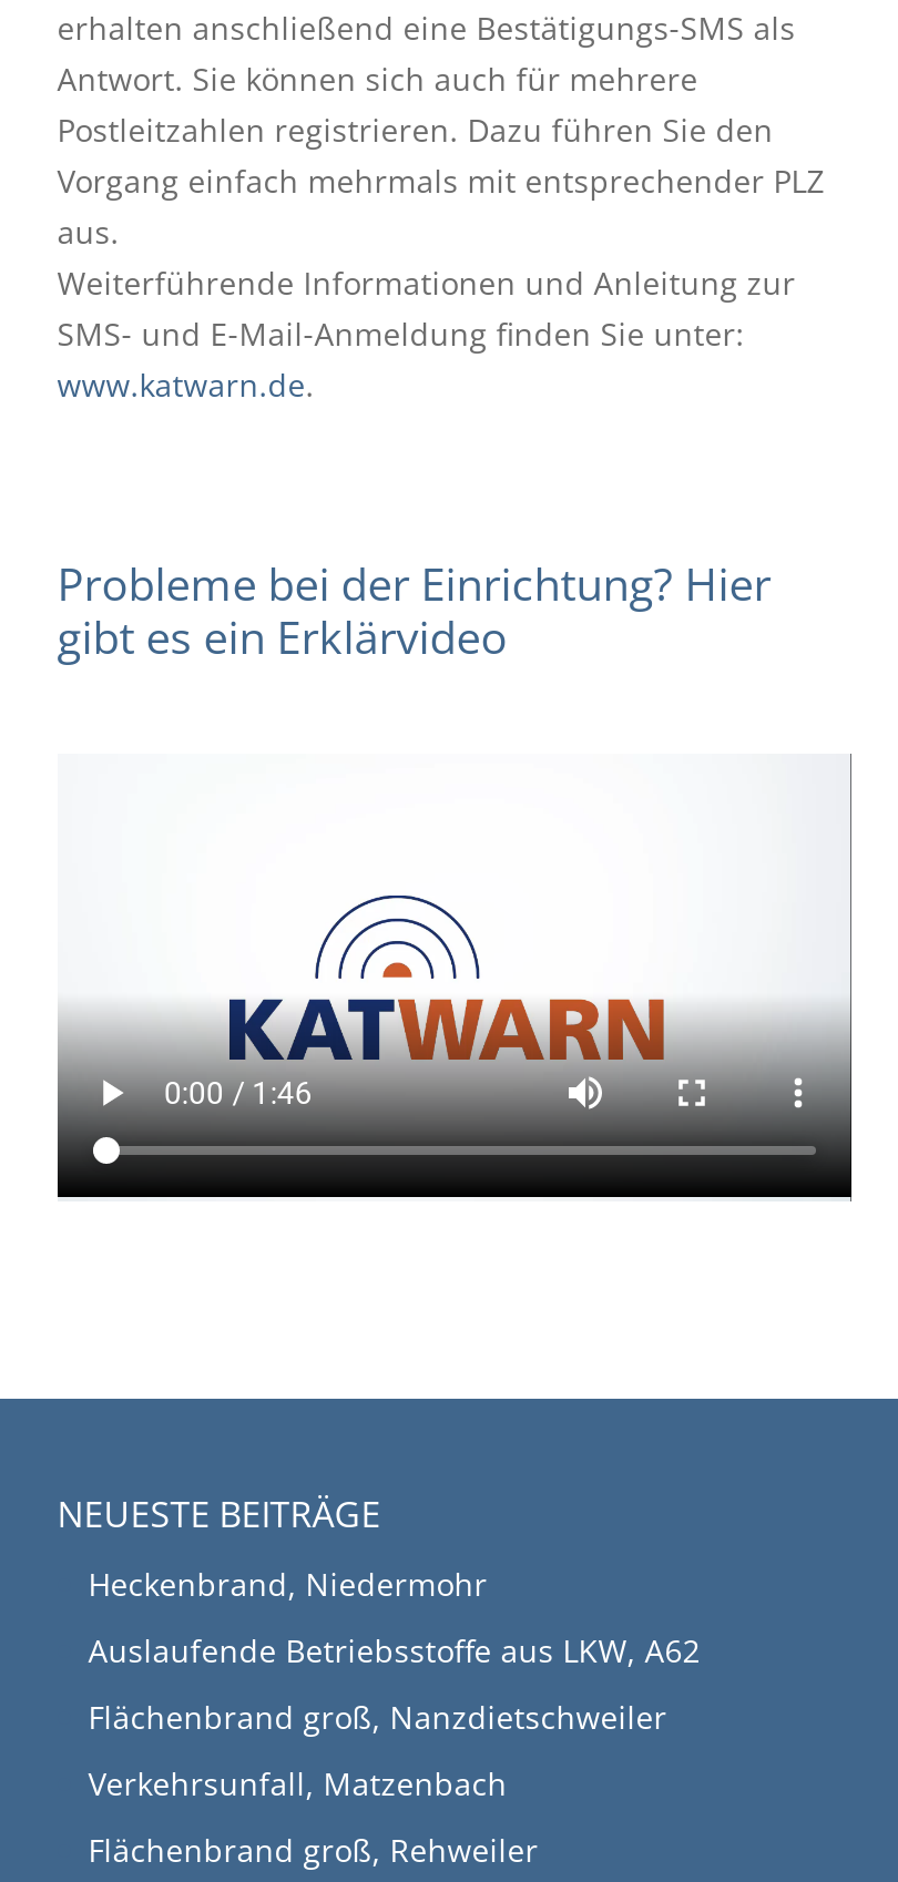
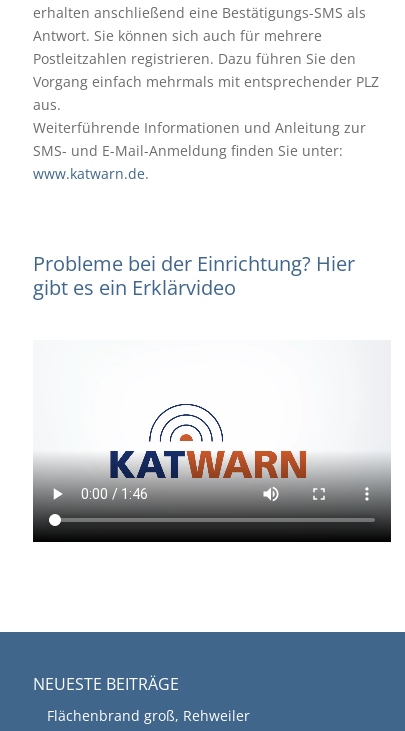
[88,1564,700,1806] Heckenbrand, Niedermohr | Auslaufende Betriebsstoffe aus LKW, A62 | Flächenbrand groß, Nanzdietschweiler | Verkehrsunfall, Matzenbach -> none

